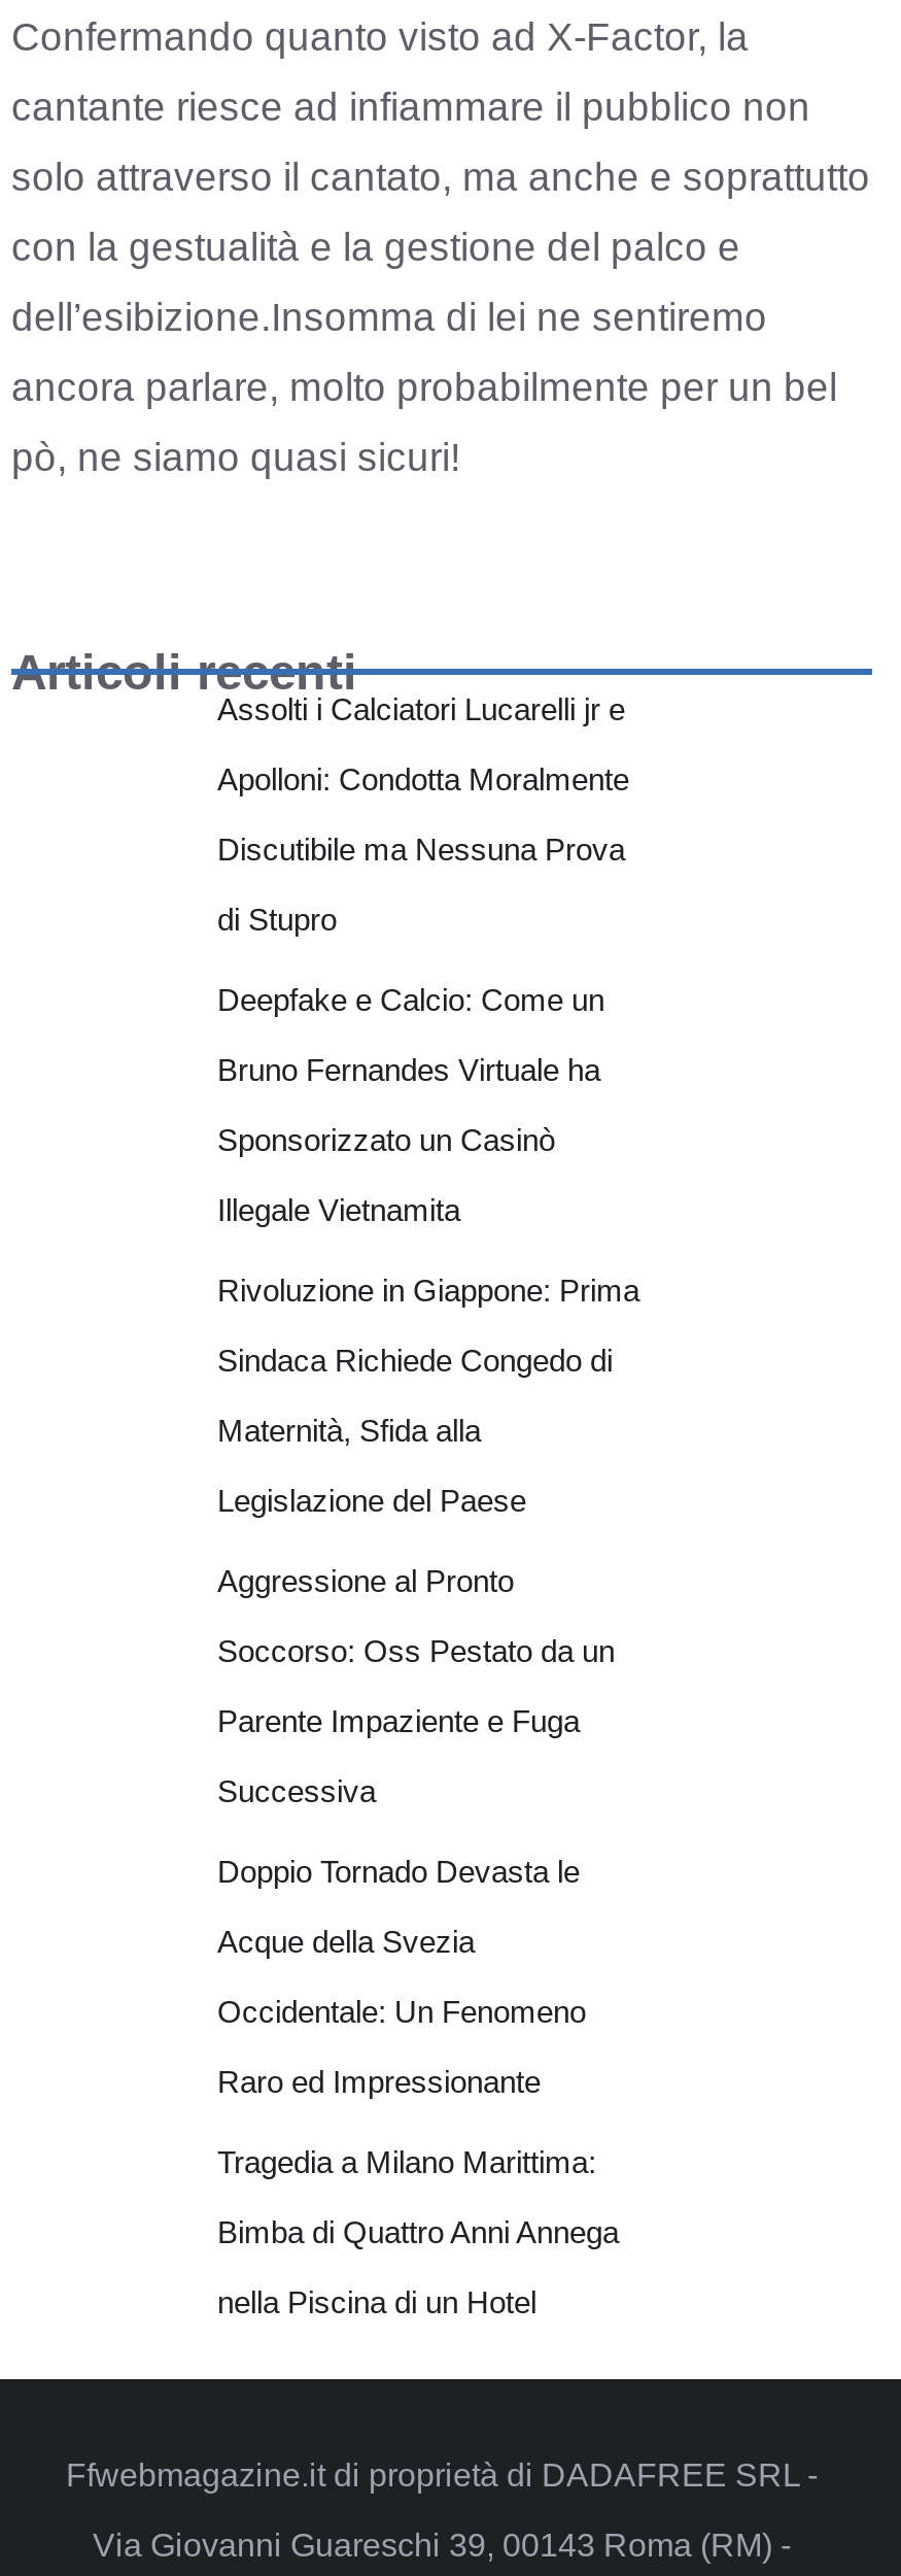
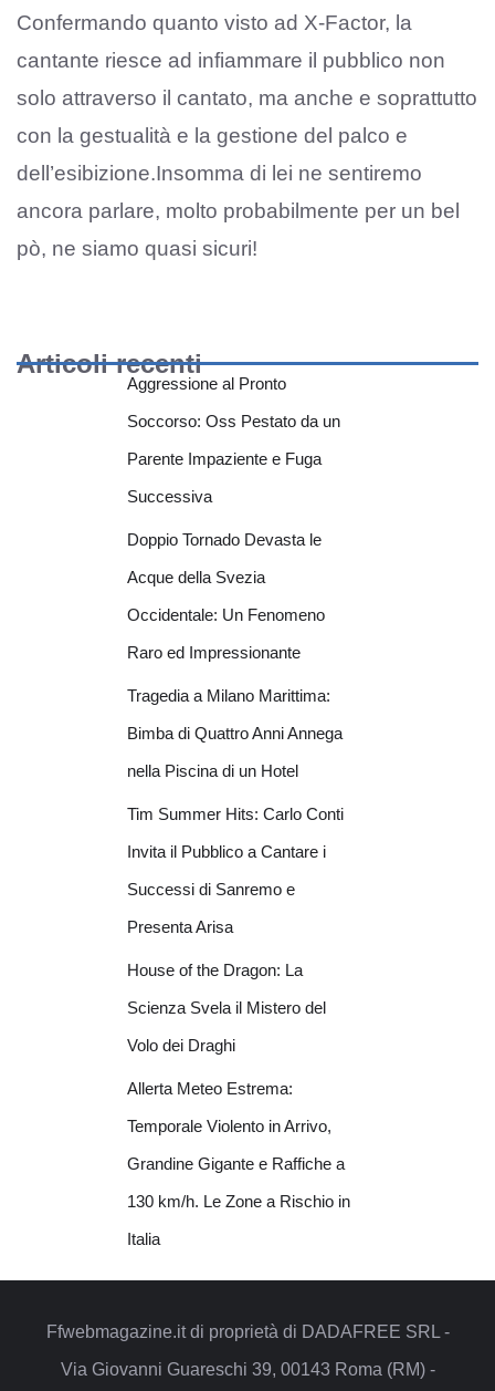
[217,691,639,1517] Assolti i Calciatori Lucarelli jr e | Apolloni: Condotta Moralmente | Discutibile ma Nessuna Prova | di Stupro | Deepfake e Calcio: Come un | Bruno Fernandes Virtuale ha | Sponsorizzato un Casinò | Illegale Vietnamita | Rivoluzione in Giappone: Prima | Sindaca Richiede Congedo di | Maternità, Sfida alla | Legislazione del Paese -> none
moved [217,1562,619,2319] -> [127,374,343,780]: Aggressione al Pronto | Soccorso: Oss Pestato da un | Parente Impaziente e Fuga | ... | Bimba di Quattro Anni Annega | nella Piscina di un Hotel
none -> [127,804,350,1248] Tim Summer Hits: Carlo Conti | Invita il Pubblico a Cantare i | Successi di Sanremo e | Presenta Arisa | House of the Dragon: La | Scienza Svela il Mistero del | Volo dei Draghi | Allerta Meteo Estrema: | Temporale Violento in Arrivo, | Grandine Gigante e Raffiche a | 130 km/h. Le Zone a Rischio in | Italia

